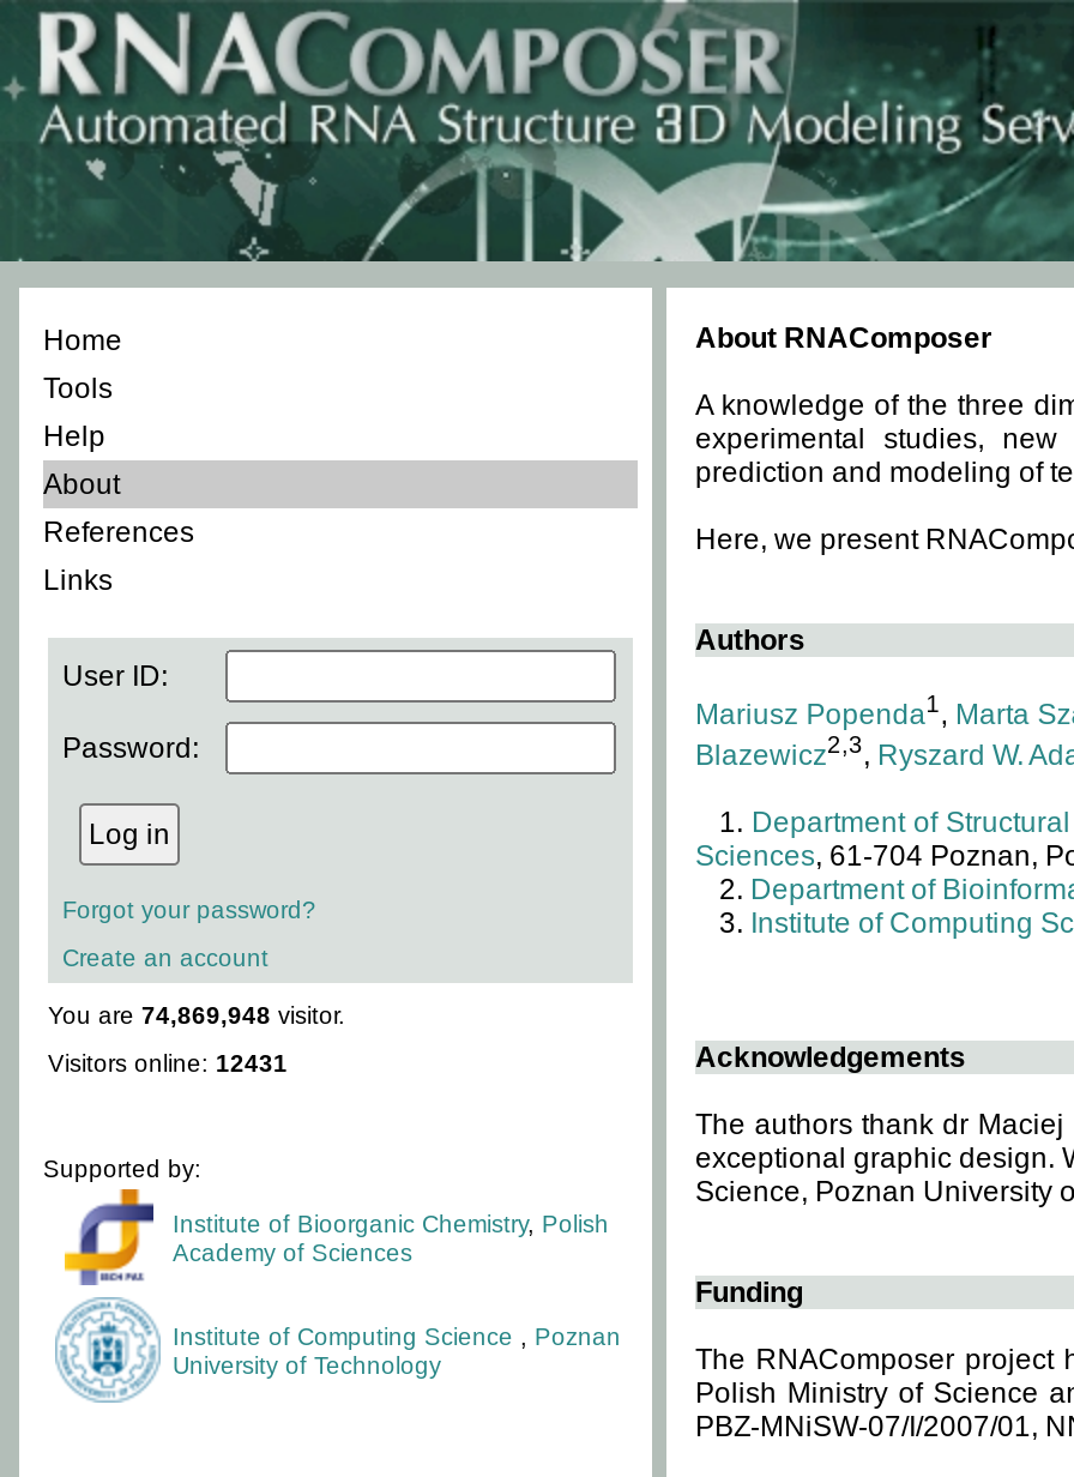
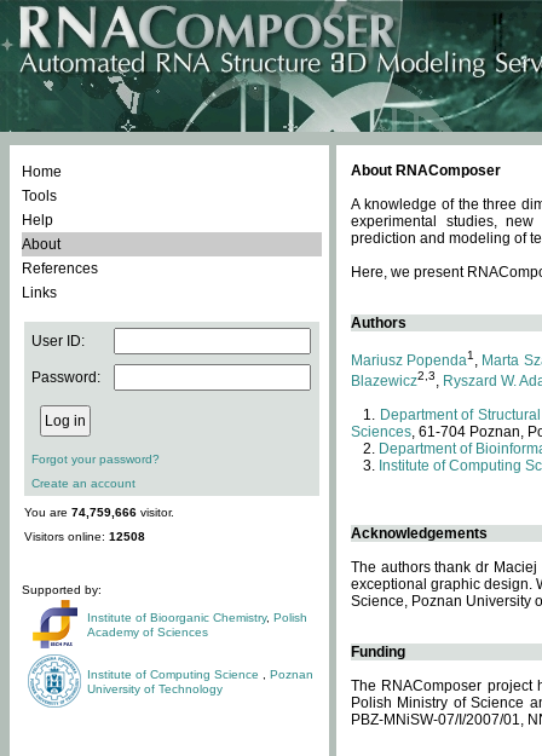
[48,1002,345,1029] You are 74,869,948 visitor. -> [24,506,174,519] You are 74,759,666 visitor.
[48,1050,288,1077] Visitors online: 12431 -> [24,530,145,543] Visitors online: 12508

